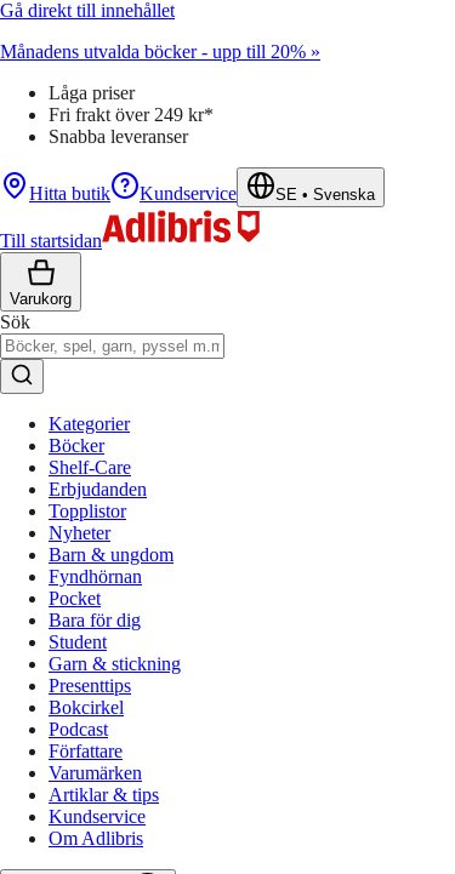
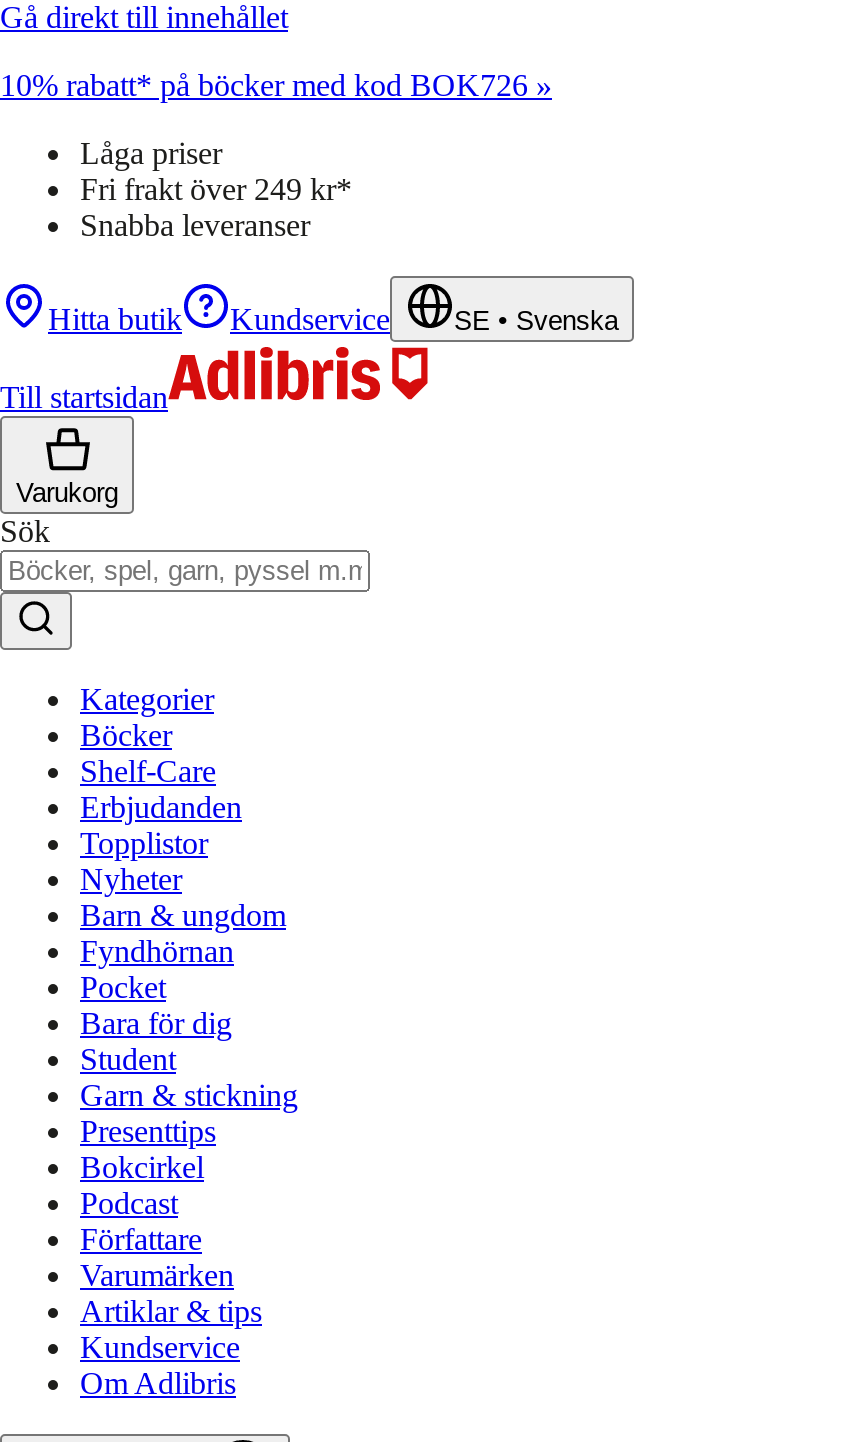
[0,41,320,62] Månadens utvalda böcker - upp till 20% » -> [0,68,552,102] 10% rabatt* på böcker med kod BOK726 »

